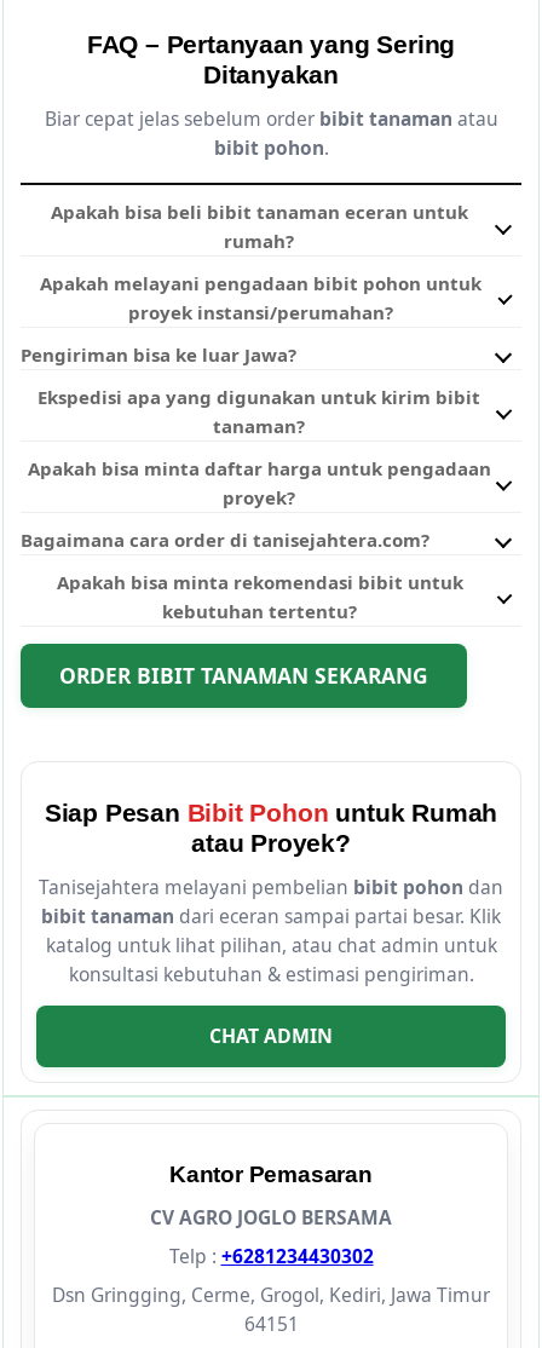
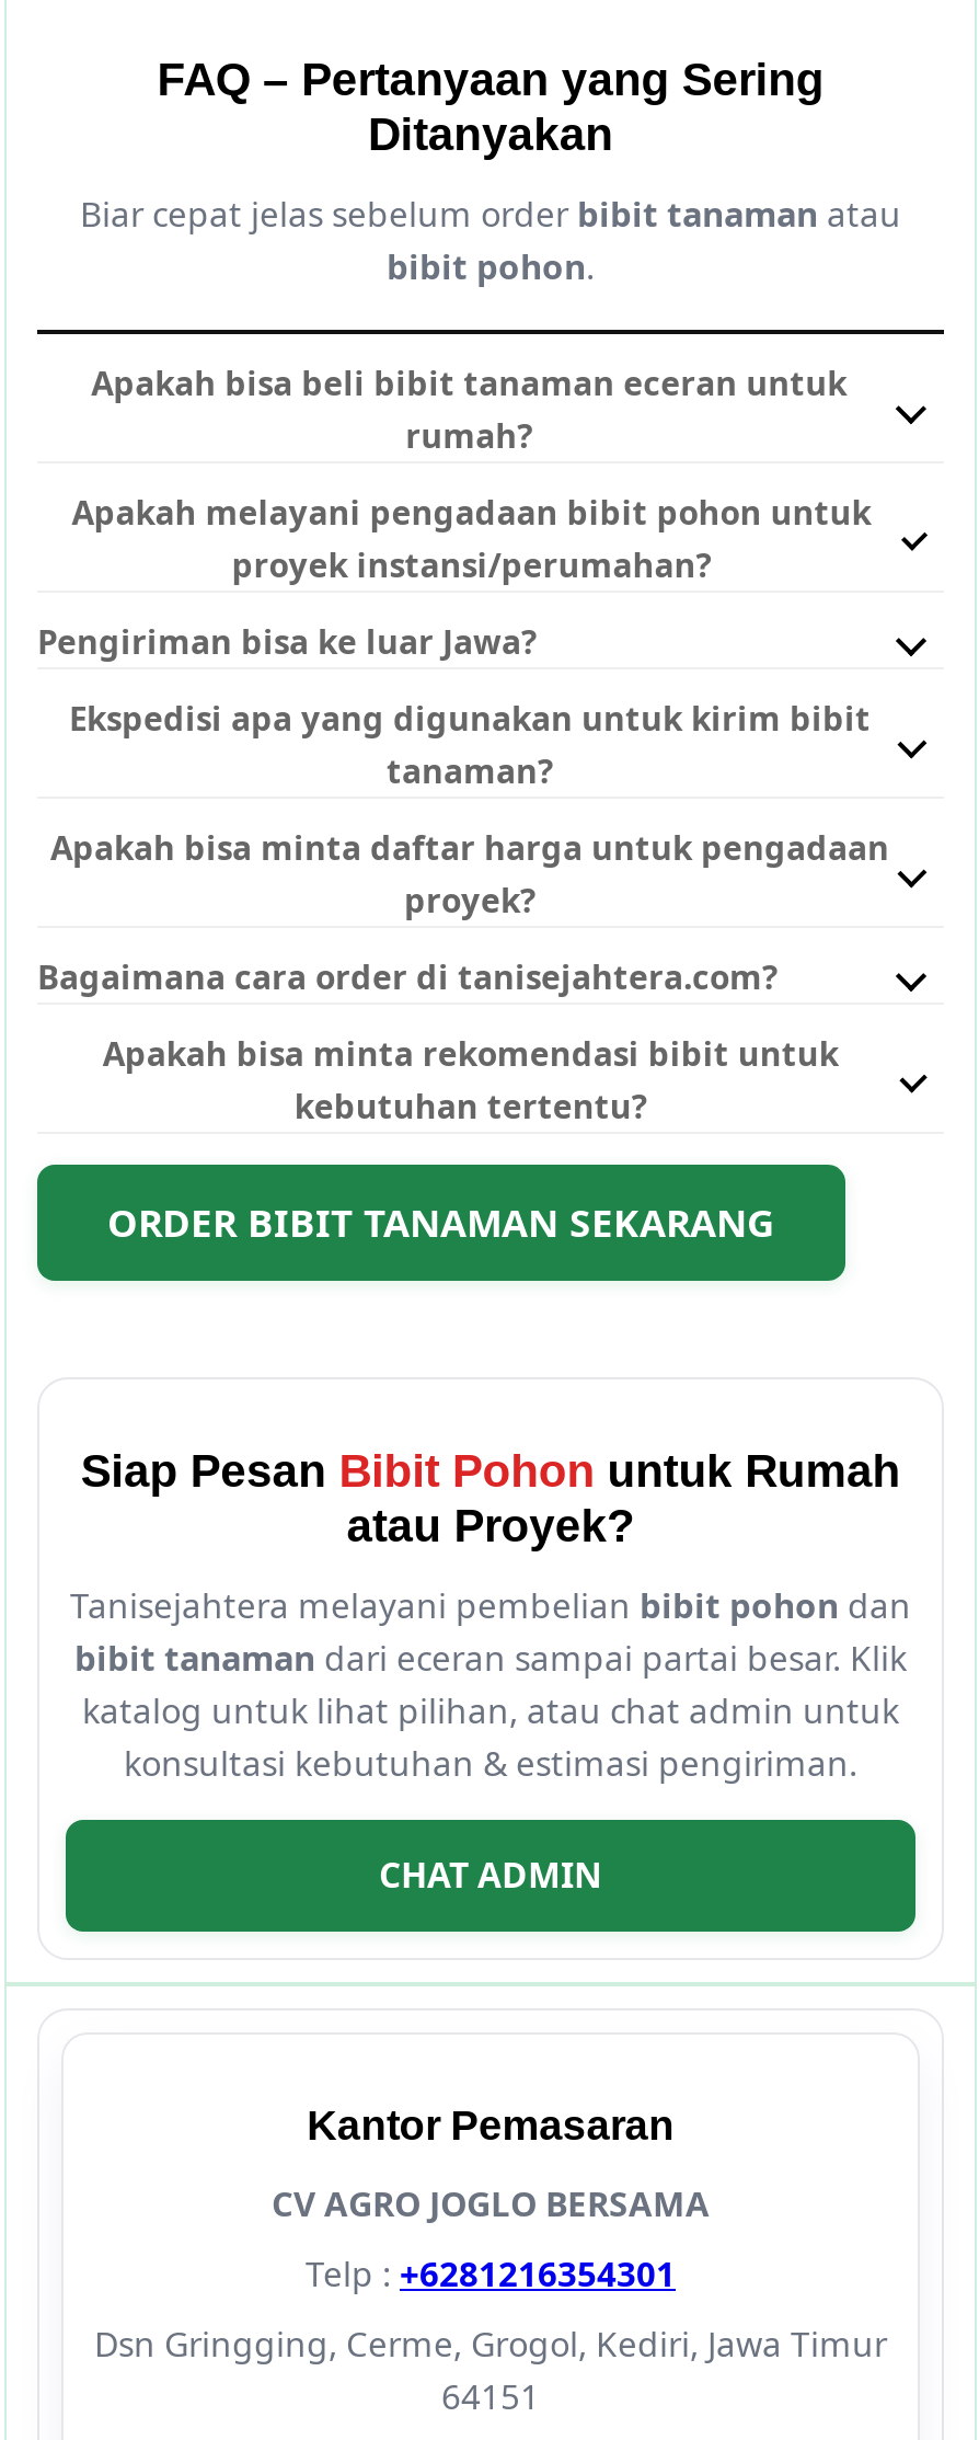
[169,1242,373,1269] Telp : +6281234430302 -> [306,2249,676,2297] Telp : +6281216354301

